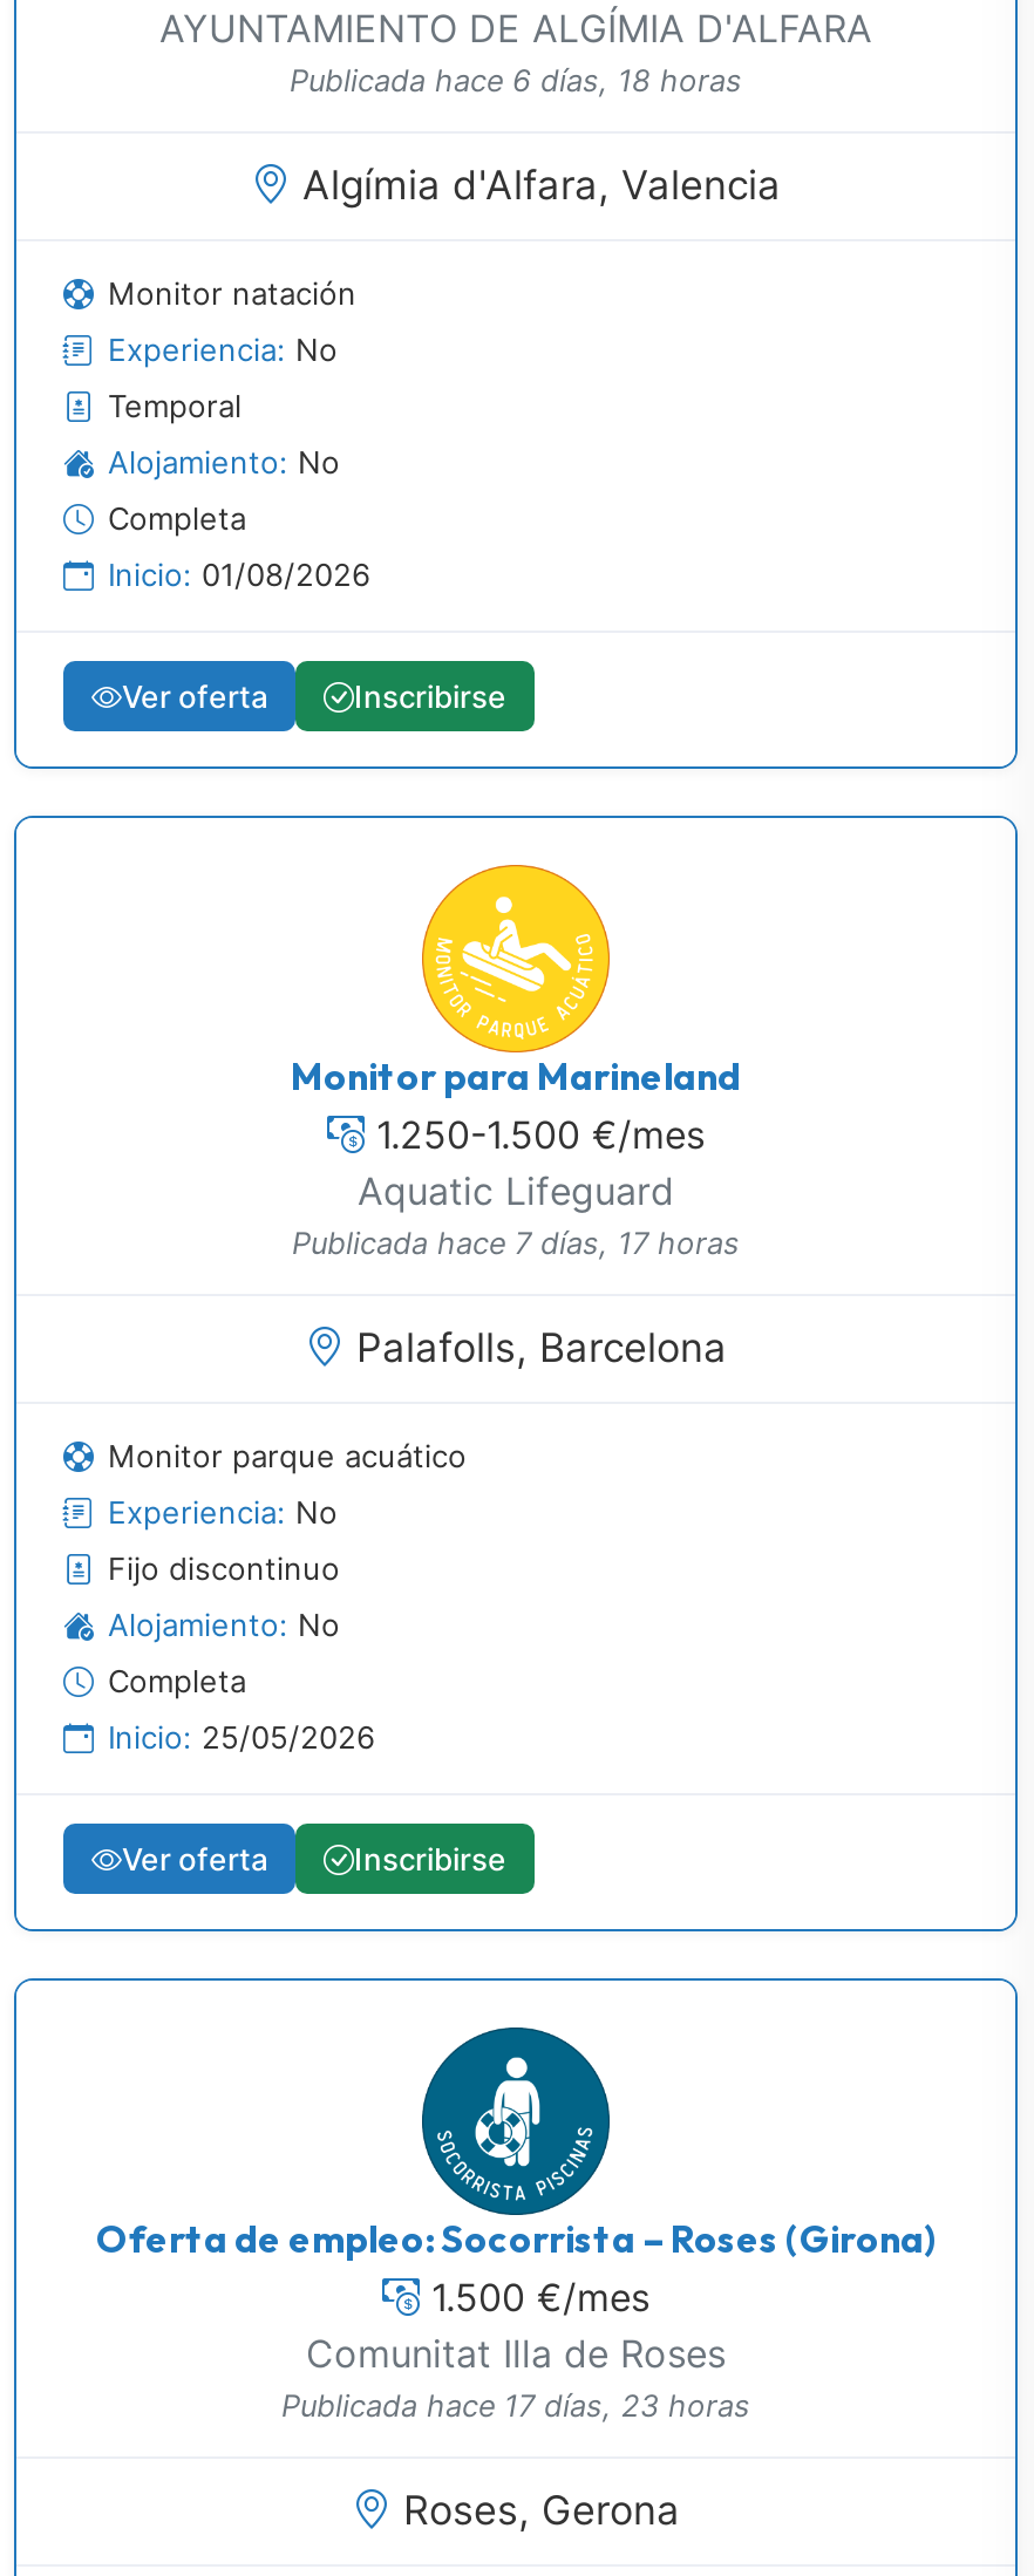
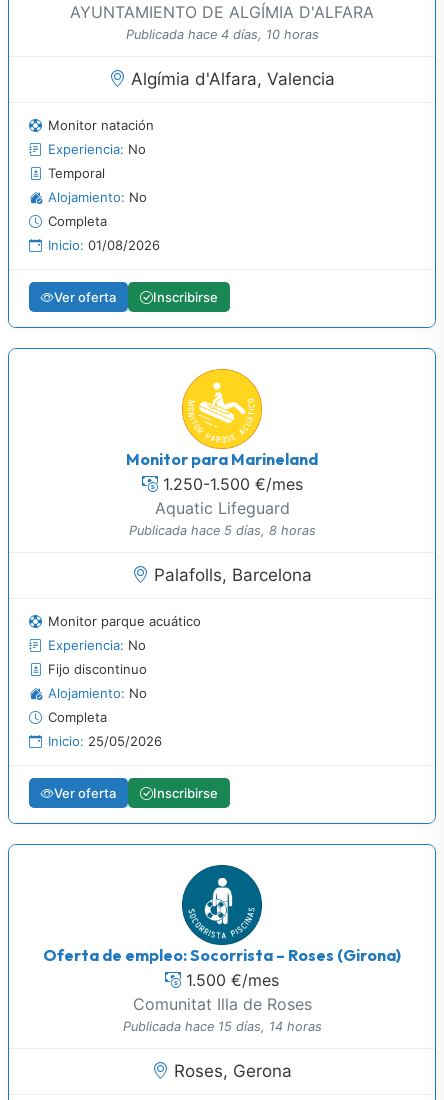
[290,63,742,98] Publicada hace 6 días, 18 horas -> [125,27,318,42] Publicada hace 4 días, 10 horas
[292,1226,740,1261] Publicada hace 7 días, 17 horas -> [128,523,315,538] Publicada hace 5 días, 8 horas
[281,2388,750,2424] Publicada hace 17 días, 23 horas -> [122,1019,321,1034] Publicada hace 15 días, 14 horas

